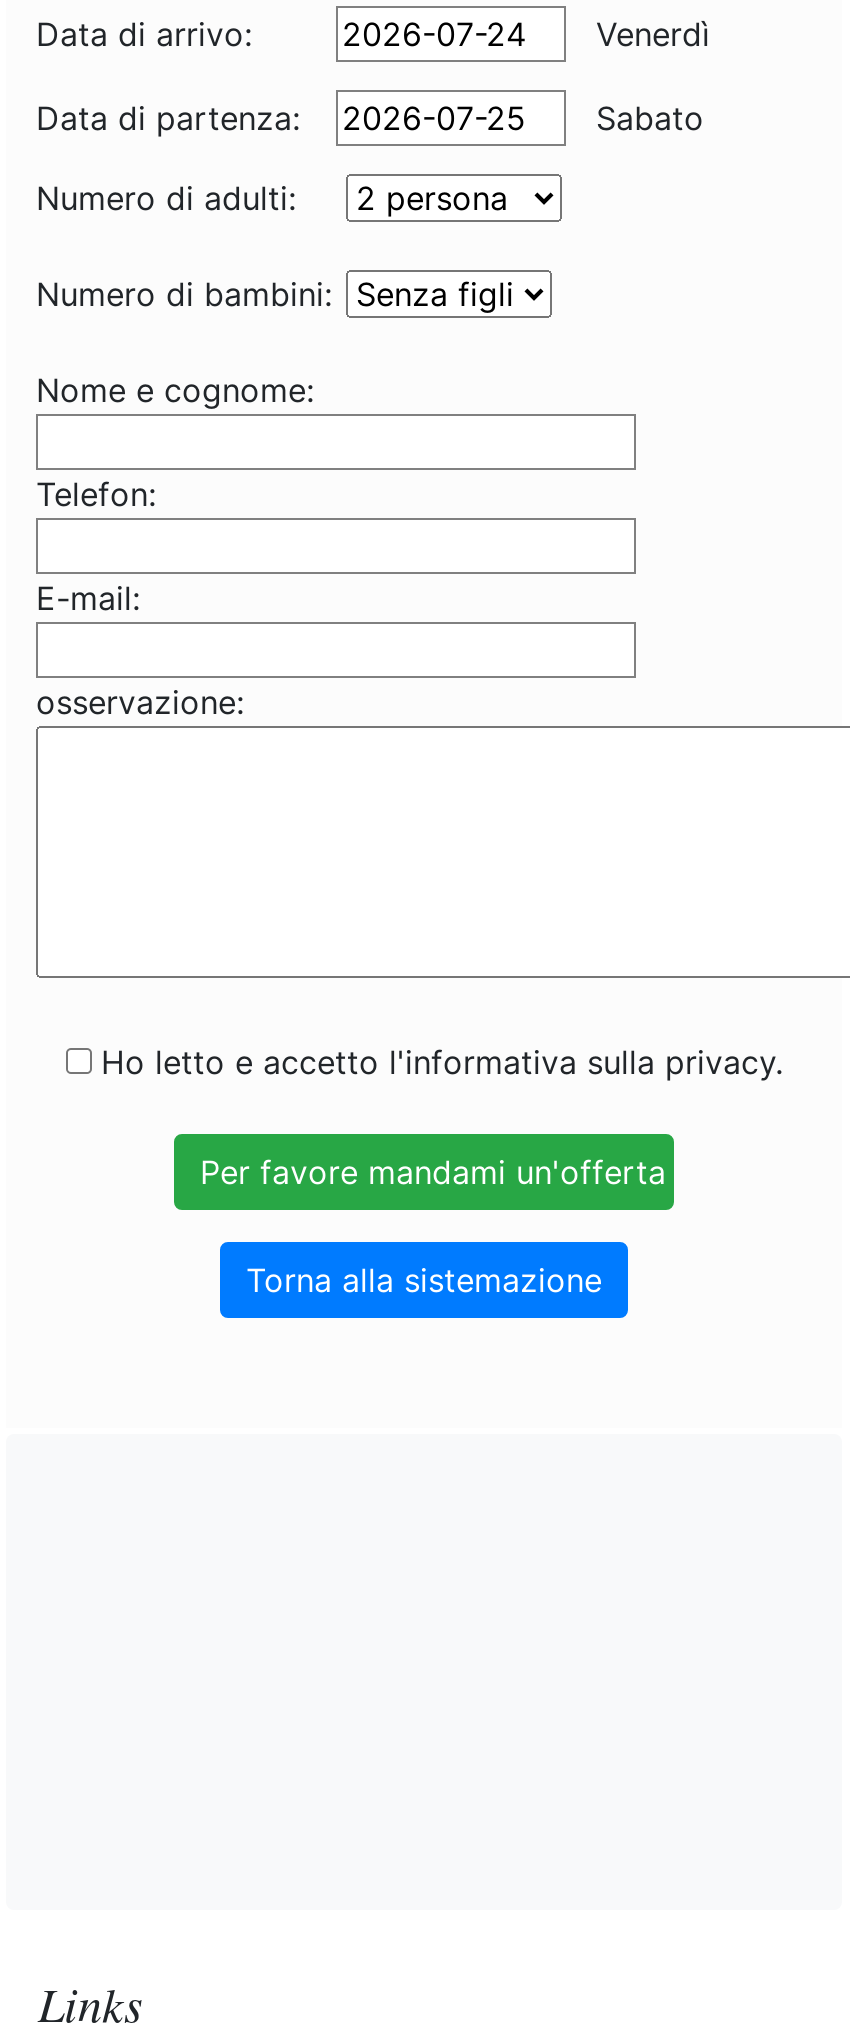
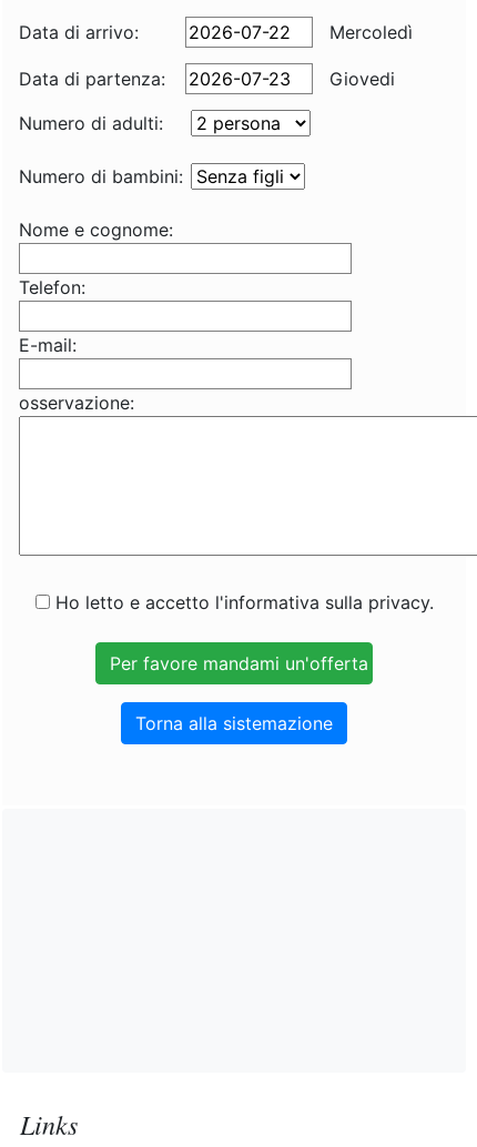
[586,14,710,54] Venerdì -> [324,21,413,43] Mercoledì
[586,98,704,138] Sabato -> [324,68,395,90] Giovedi

